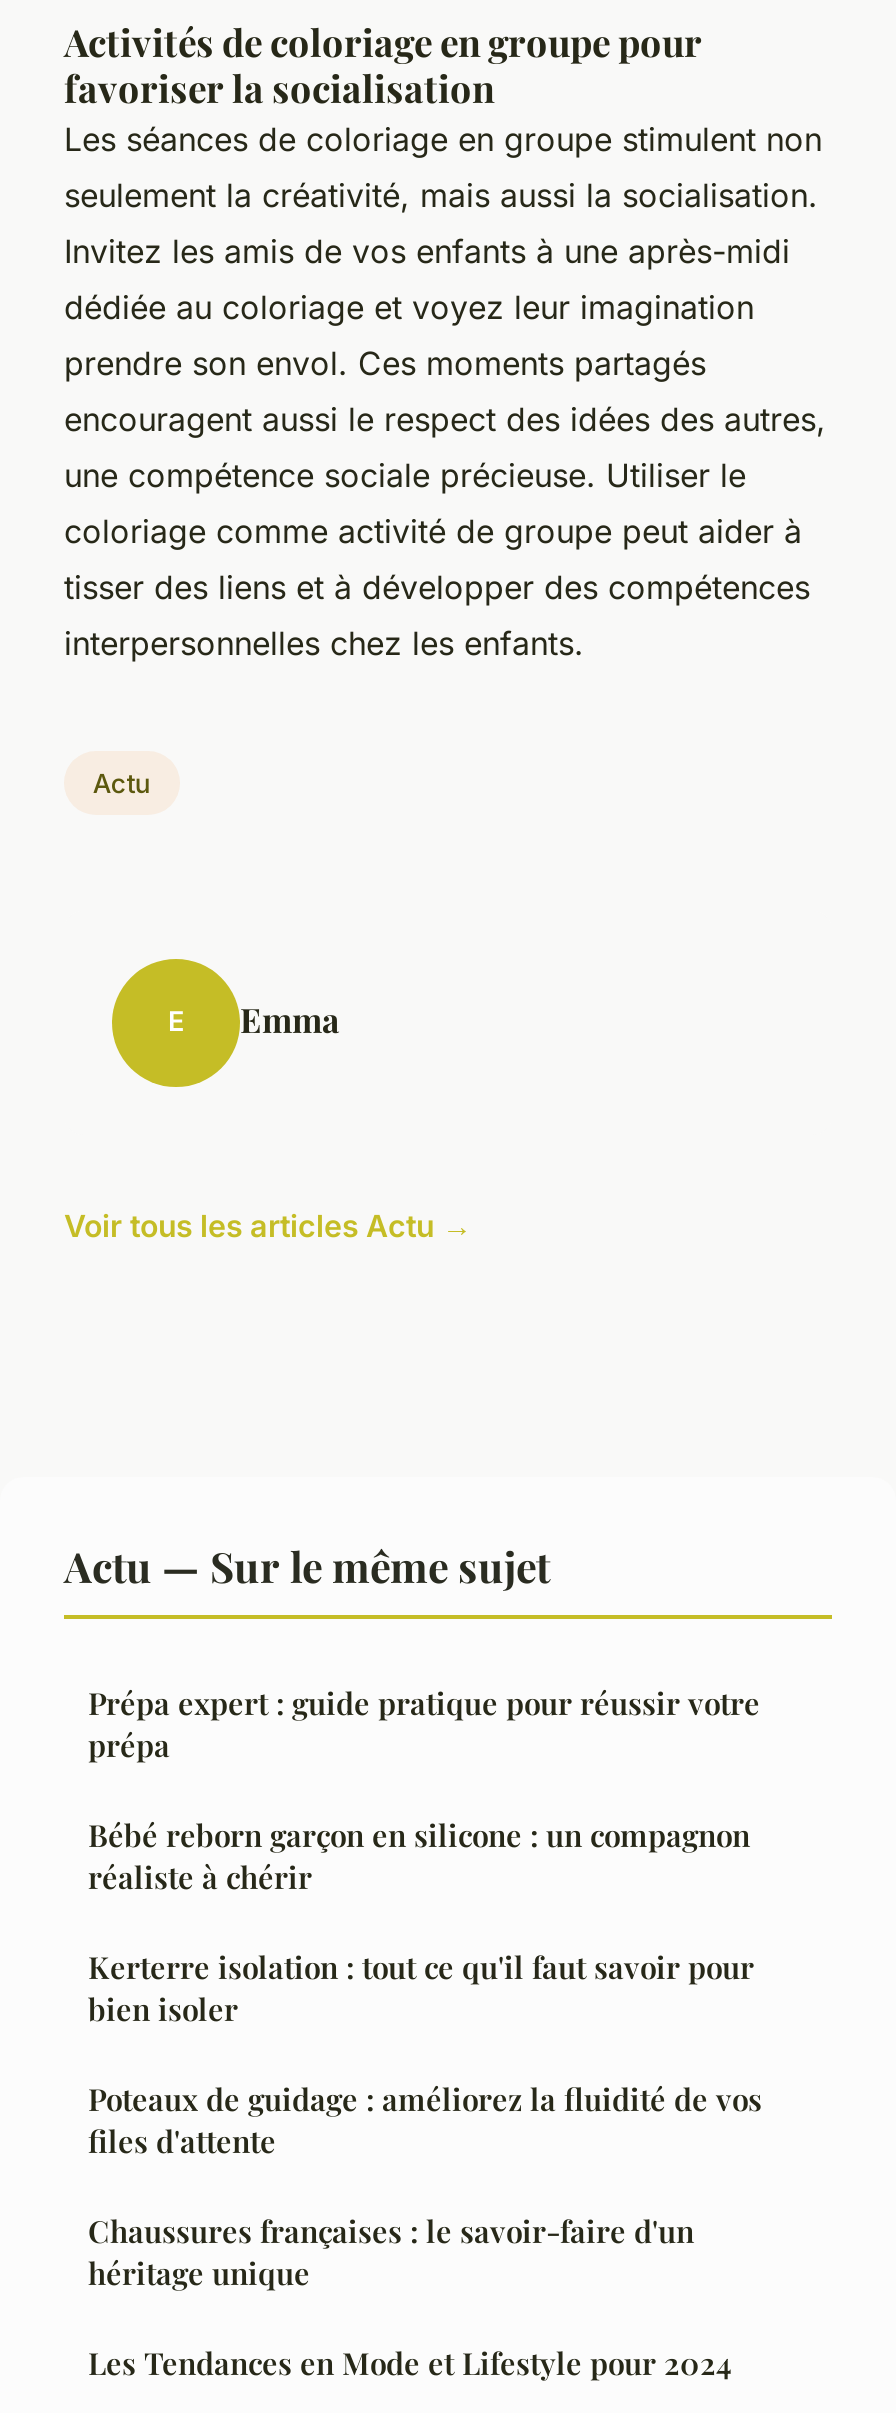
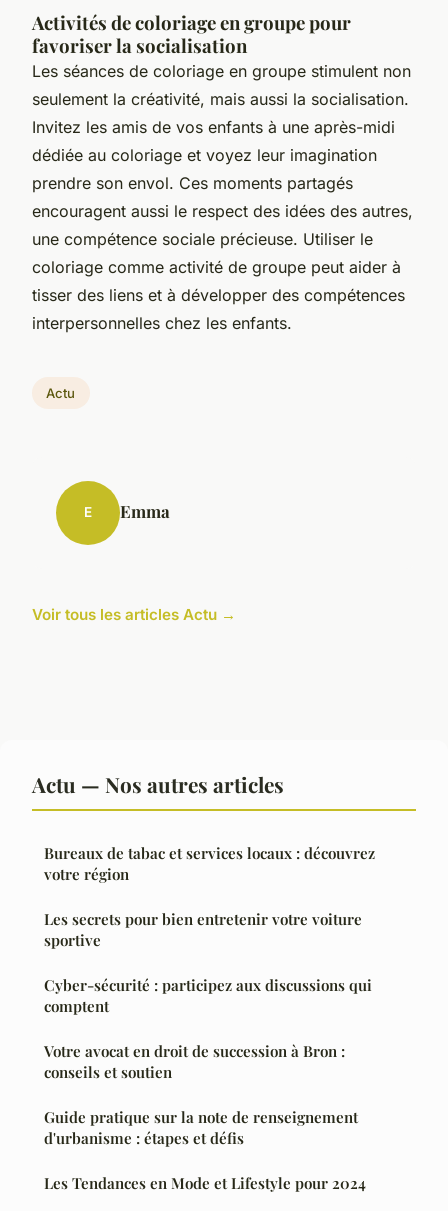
[64,1536,550,1592] Actu — Sur le même sujet -> [32,770,284,798] Actu — Nos autres articles
[88,1682,760,1764] Prépa expert : guide pratique pour réussir votre | prépa -> [44,843,375,884] Bureaux de tabac et services locaux : découvrez | votre région
[88,1814,750,1896] Bébé reborn garçon en silicone : un compagnon | réaliste à chérir -> [44,909,362,950] Les secrets pour bien entretenir votre voiture | sportive
[88,1946,754,2028] Kerterre isolation : tout ce qu'il faut savoir pour | bien isoler -> [44,975,372,1016] Cyber-sécurité : participez aux discussions qui | comptent
[88,2078,762,2160] Poteaux de guidage : améliorez la fluidité de vos | files d'attente -> [44,1041,345,1082] Votre avocat en droit de succession à Bron : | conseils et soutien
[88,2210,694,2292] Chaussures françaises : le savoir-faire d'un | héritage unique -> [44,1107,358,1148] Guide pratique sur la note de renseignement | d'urbanisme : étapes et défis

